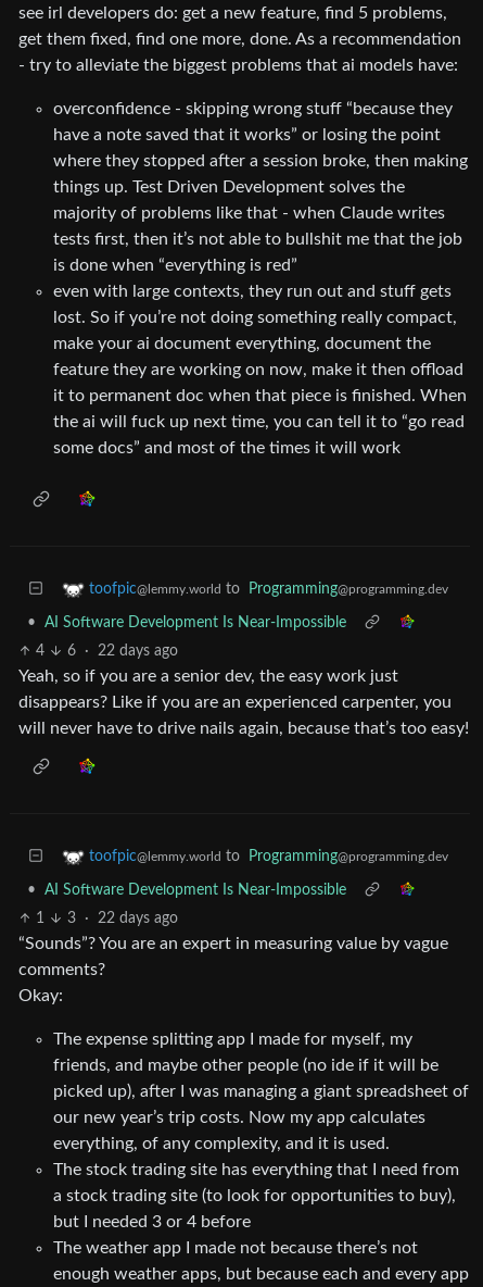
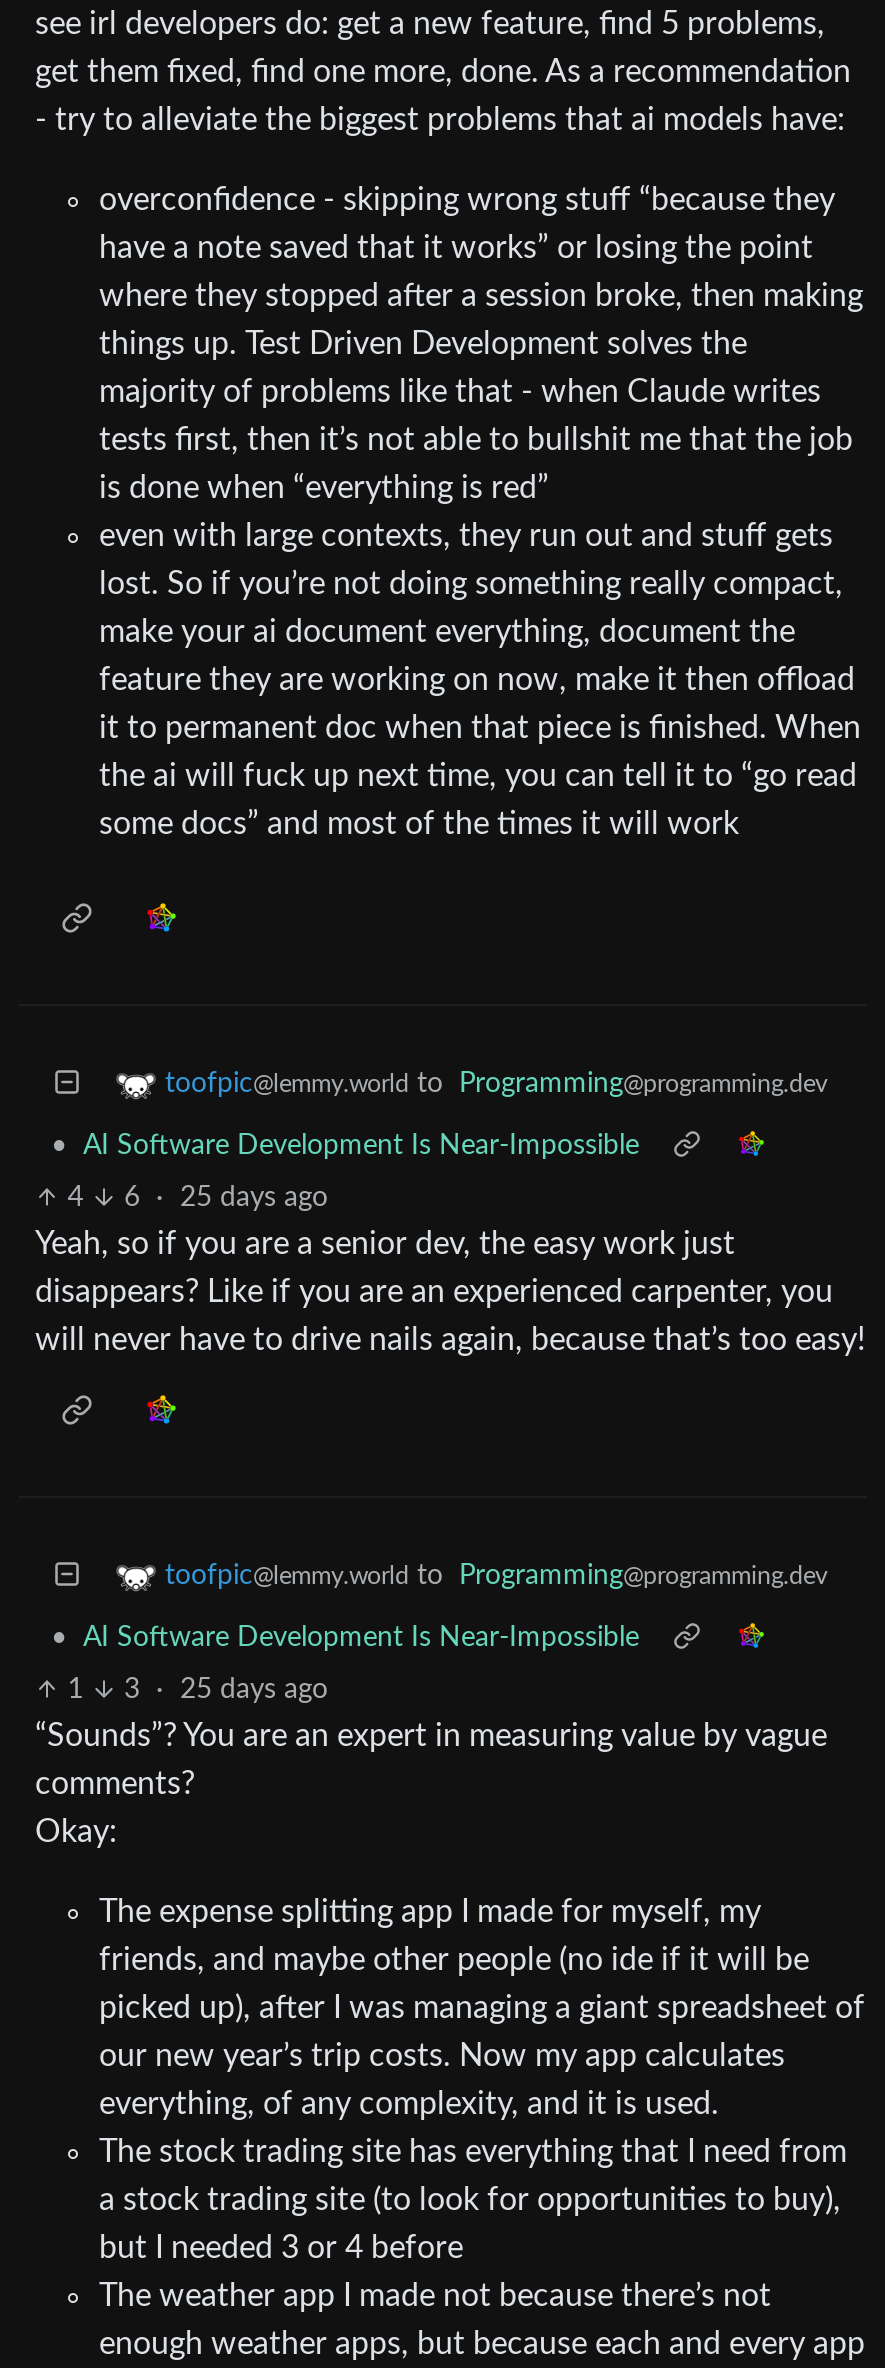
[36,643,177,659] 4 6 · 22 days ago -> [67,1184,328,1212] 4 6 · 25 days ago
[36,911,177,926] 1 3 · 22 days ago -> [67,1676,328,1704] 1 3 · 25 days ago

